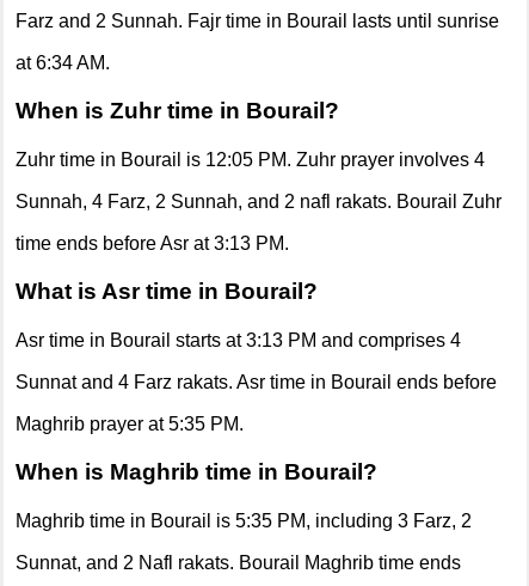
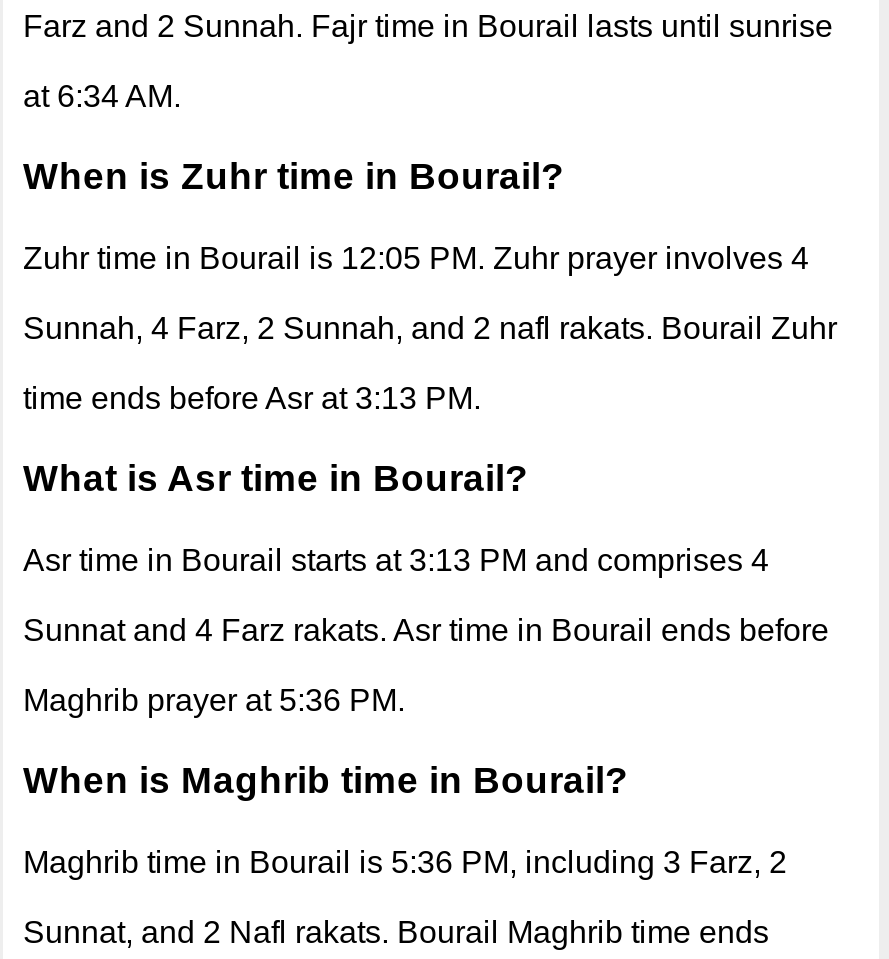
[16,414,244,434] Maghrib prayer at 5:35 PM. -> [23,683,405,717] Maghrib prayer at 5:36 PM.
[16,511,472,531] Maghrib time in Bourail is 5:35 PM, including 3 Farz, 2 -> [23,845,787,879] Maghrib time in Bourail is 5:36 PM, including 3 Farz, 2

